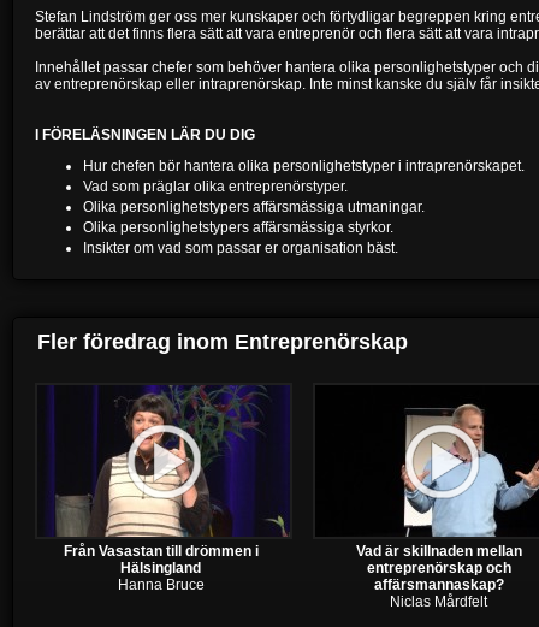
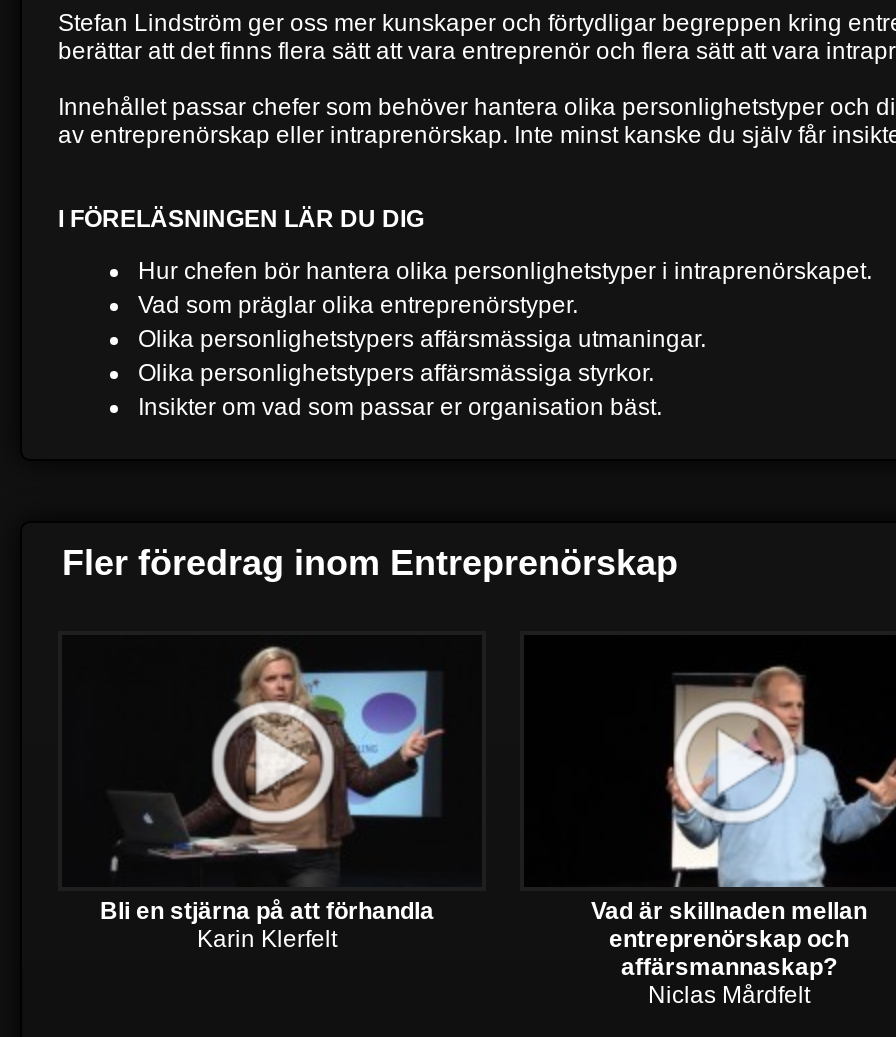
[47,384,290,593] [image] | Från Vasastan till drömmen i | Hälsingland | Hanna Bruce -> [80,635,480,953] [image] | Bli en stjärna på att förhandla | Karin Klerfelt

